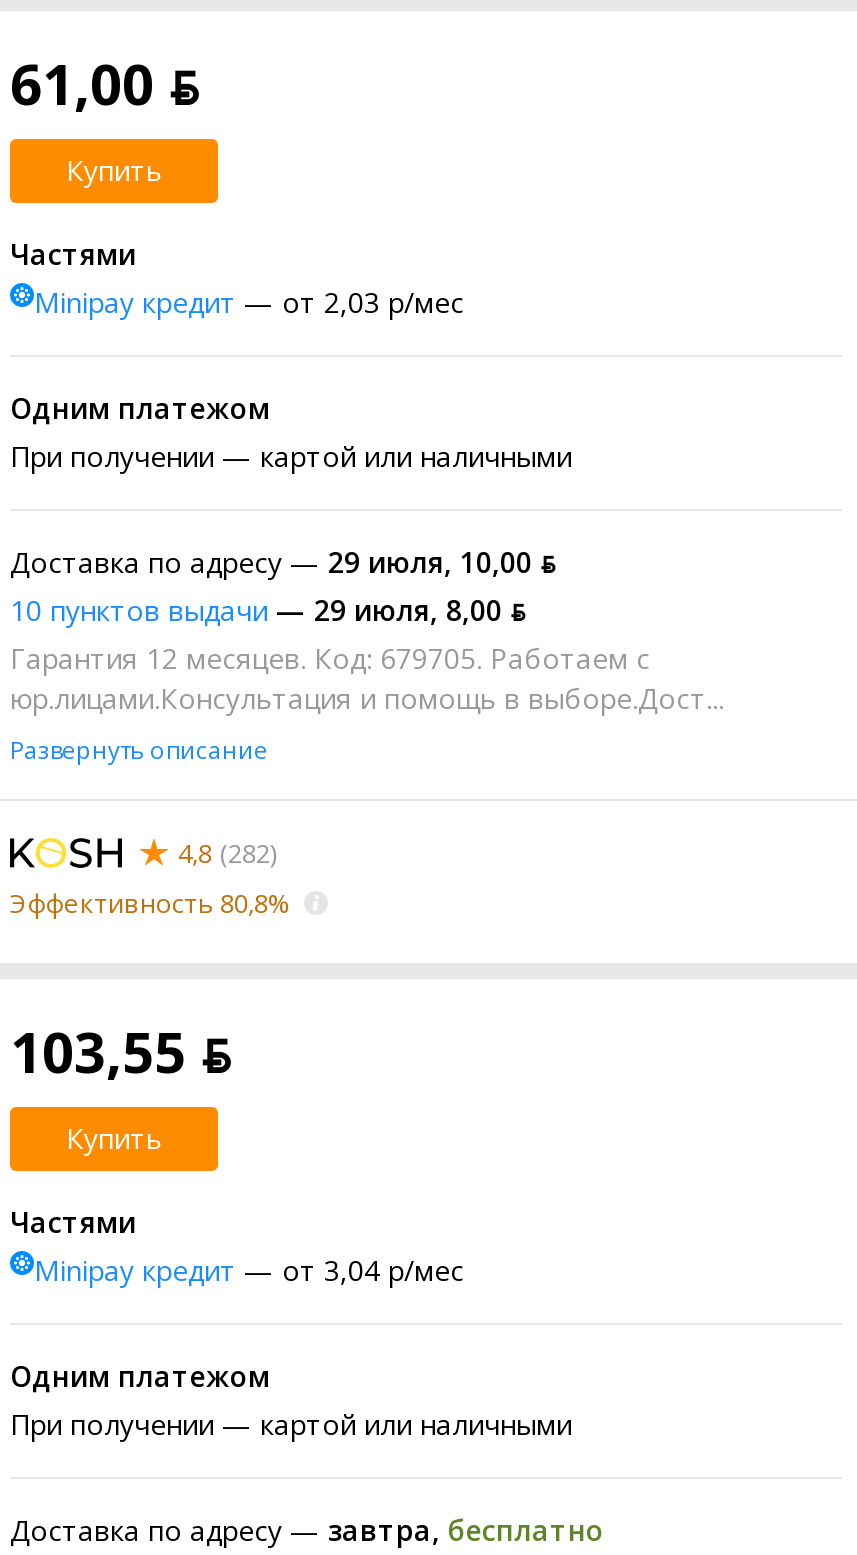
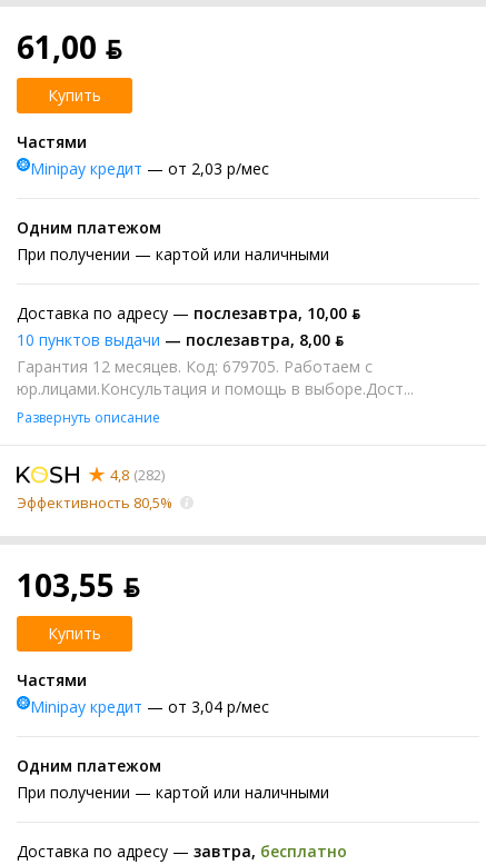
[10,543,556,629] Доставка по адресу — 29 июля, 10,00 ƃ | 10 пунктов выдачи — 29 июля, 8,00 ƃ -> [17,303,360,350] Доставка по адресу — послезавтра, 10,00 ƃ | 10 пунктов выдачи — послезавтра, 8,00 ƃ
[10,885,290,921] Эффективность 80,8% -> [17,493,172,513] Эффективность 80,5%

